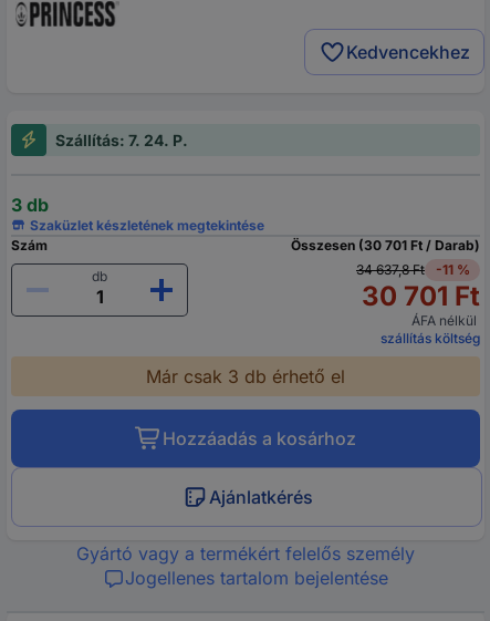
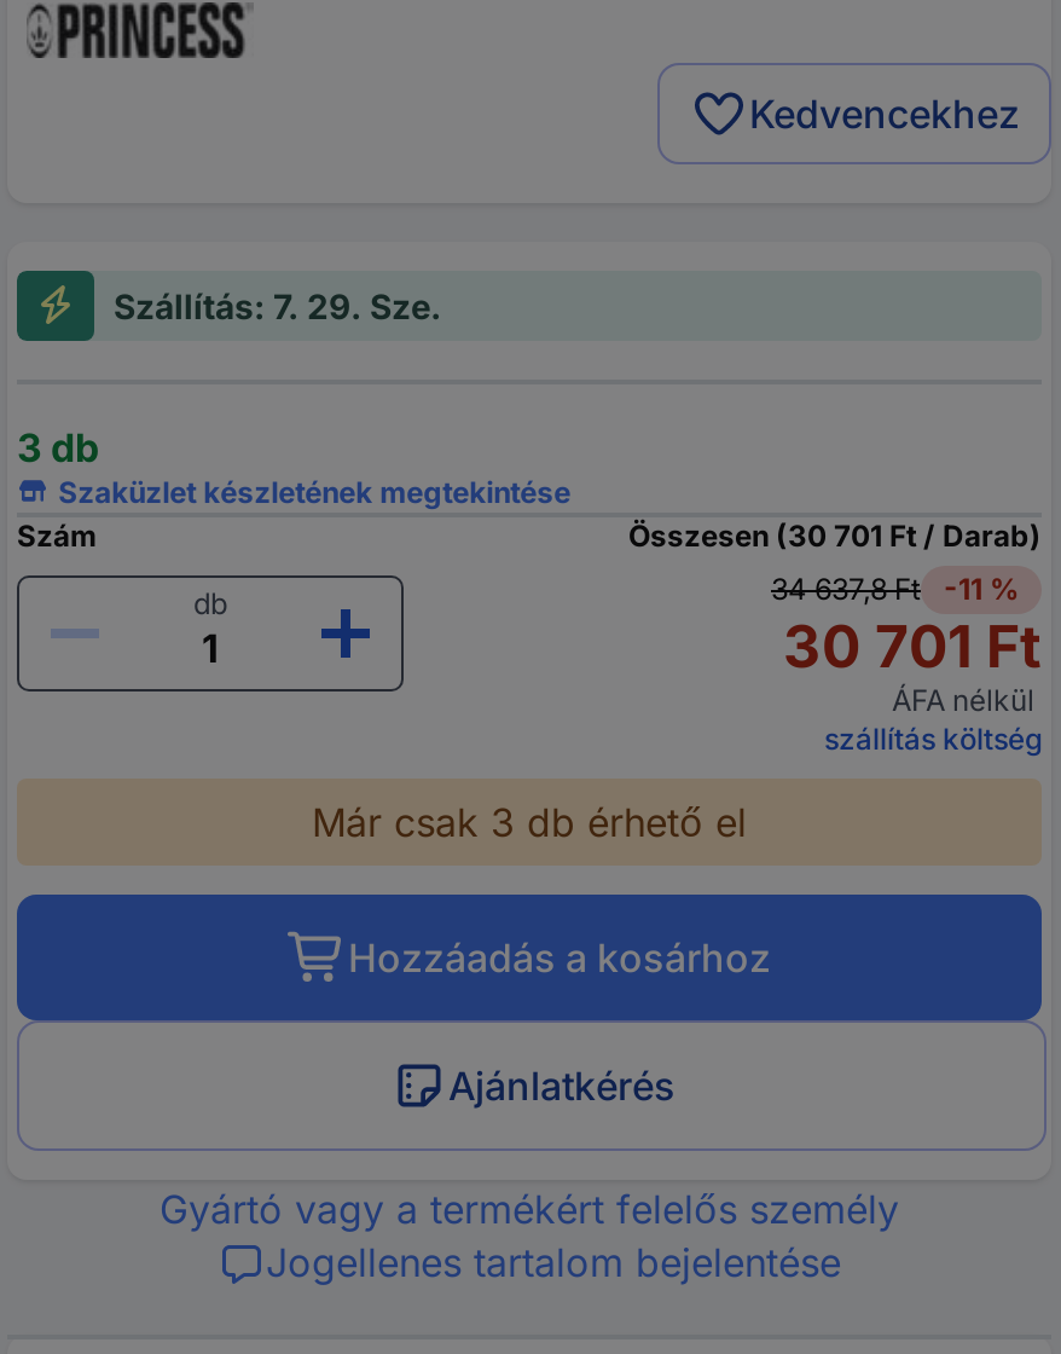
[55,130,188,149] Szállítás: 7. 24. P. -> [114,284,442,325] Szállítás: 7. 29. Sze.

